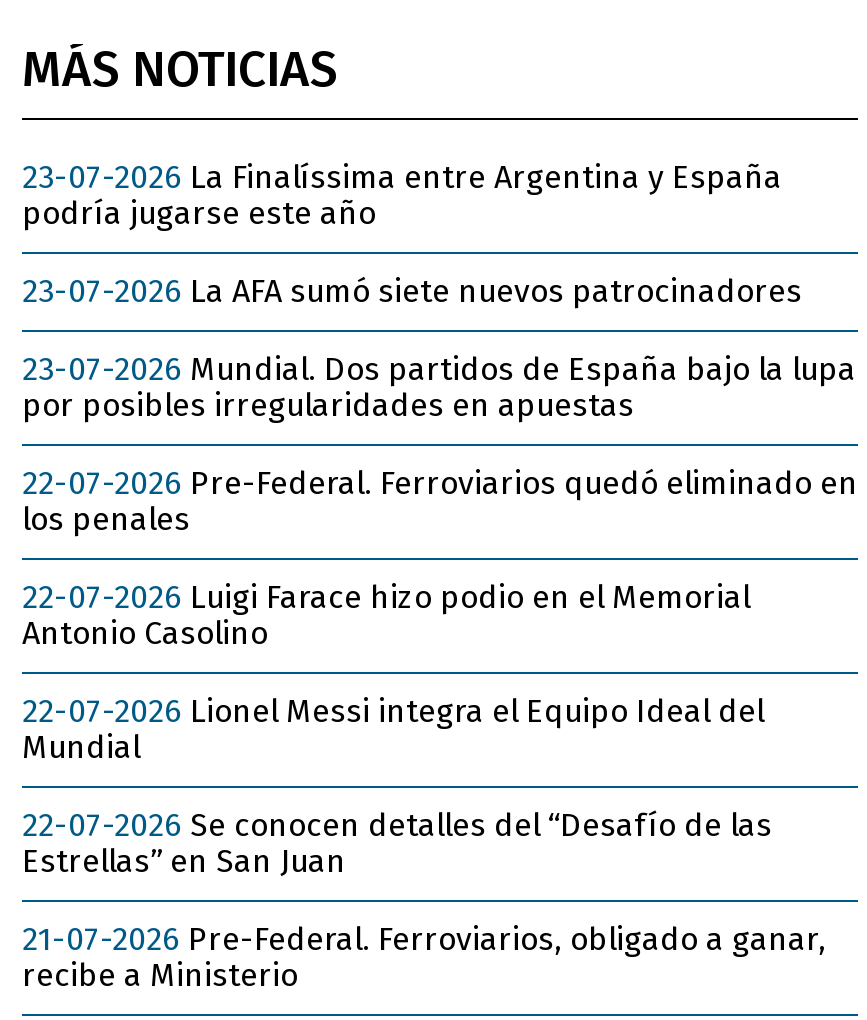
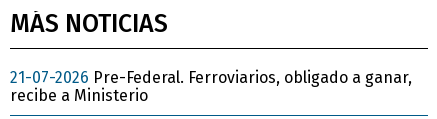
[22,159,858,881] 23-07-2026 La Finalíssima entre Argentina y España | podría jugarse este año | 23-07-2026 La AFA sumó siete nuevos patrocinadores | 23-07-2026 Mundial. Dos partidos de España bajo la lupa | por posibles irregularidades en apuestas | 22-07-2026 Pre-Federal. Ferroviarios quedó eliminado en | los penales | 22-07-2026 Luigi Farace hizo podio en el Memorial | Antonio Casolino | 22-07-2026 Lionel Messi integra el Equipo Ideal del | Mundial | 22-07-2026 Se conocen detalles del “Desafío de las | Estrellas” en San Juan -> none

